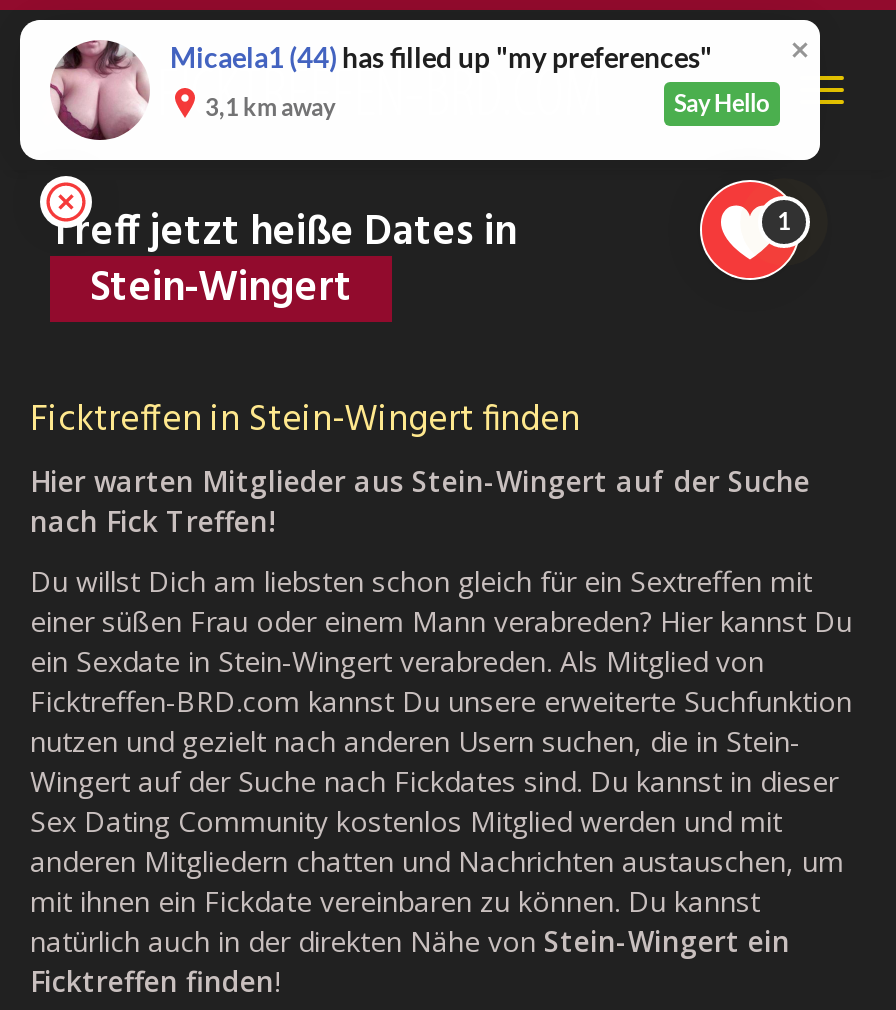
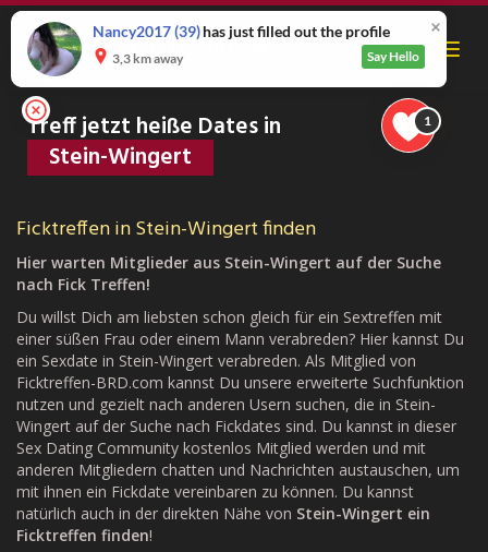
[58,40,712,140] [image] | Micaela1 (44) has filled up "my preferences" -> [32,22,390,74] [image] | Nancy2017 (39) has just filled out the profile
[205,91,335,121] 3,1 km away -> [112,50,182,66] 3,3 km away

